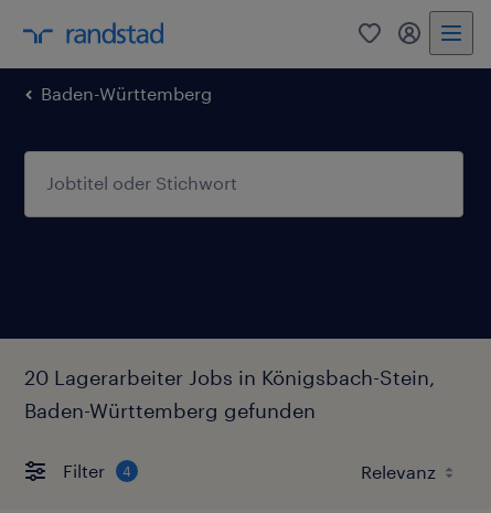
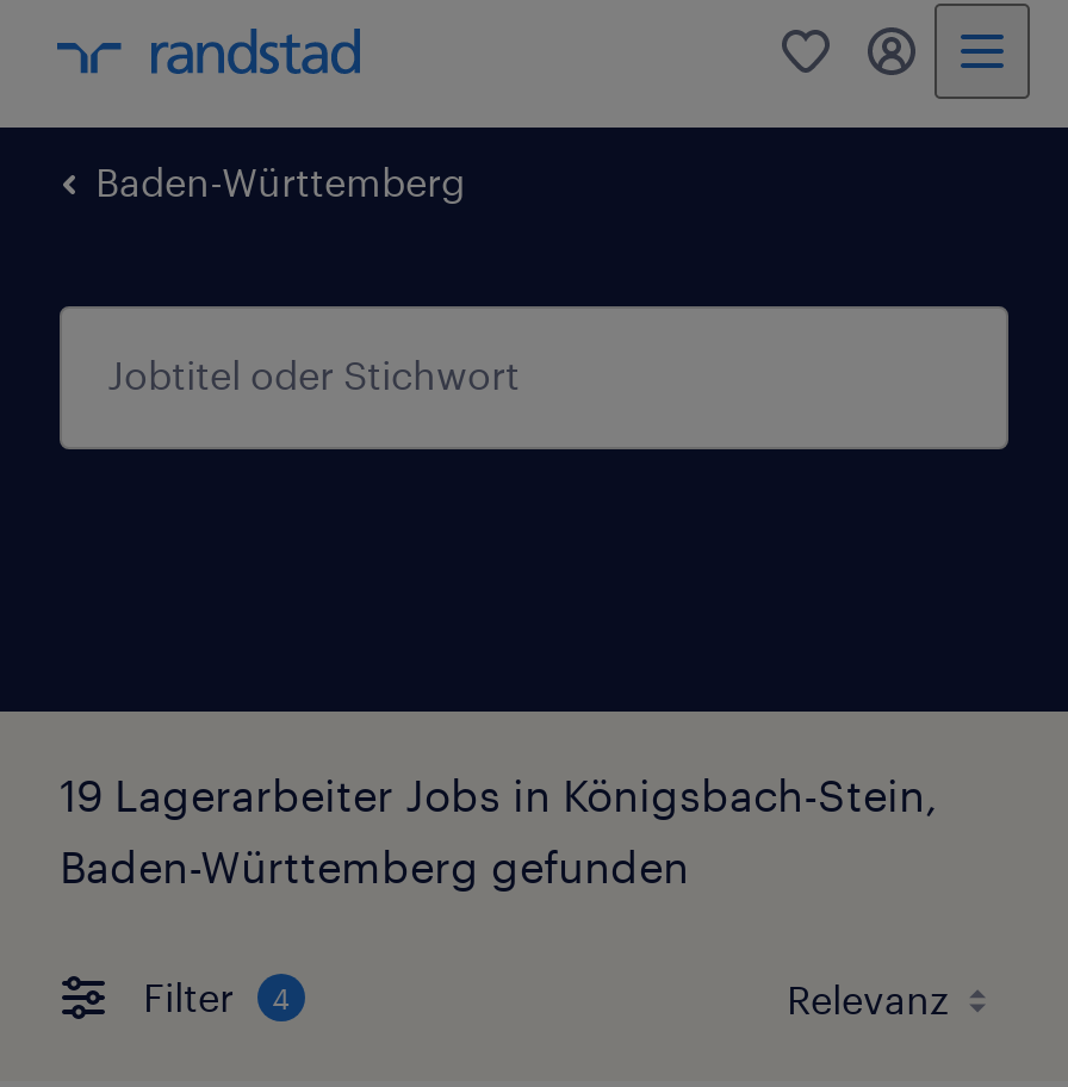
[24,365,435,389] 20 Lagerarbeiter Jobs in Königsbach-Stein, -> [60,769,937,821] 19 Lagerarbeiter Jobs in Königsbach-Stein,

